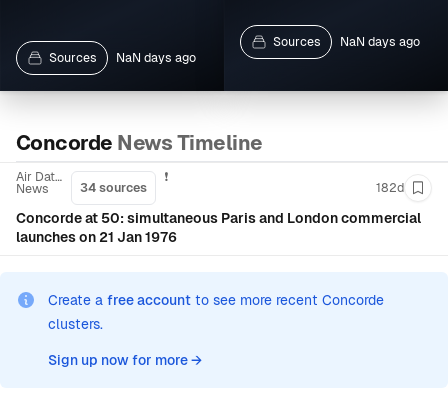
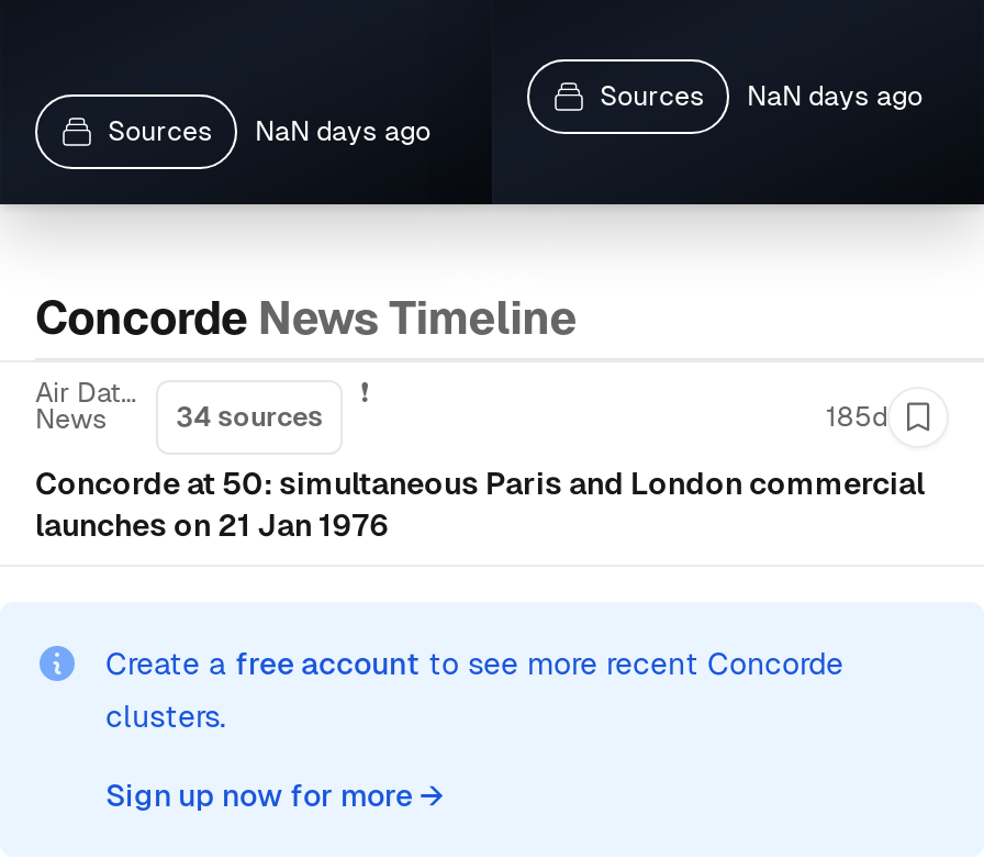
[376,181,404,195] 182d -> [826,402,887,433] 185d

